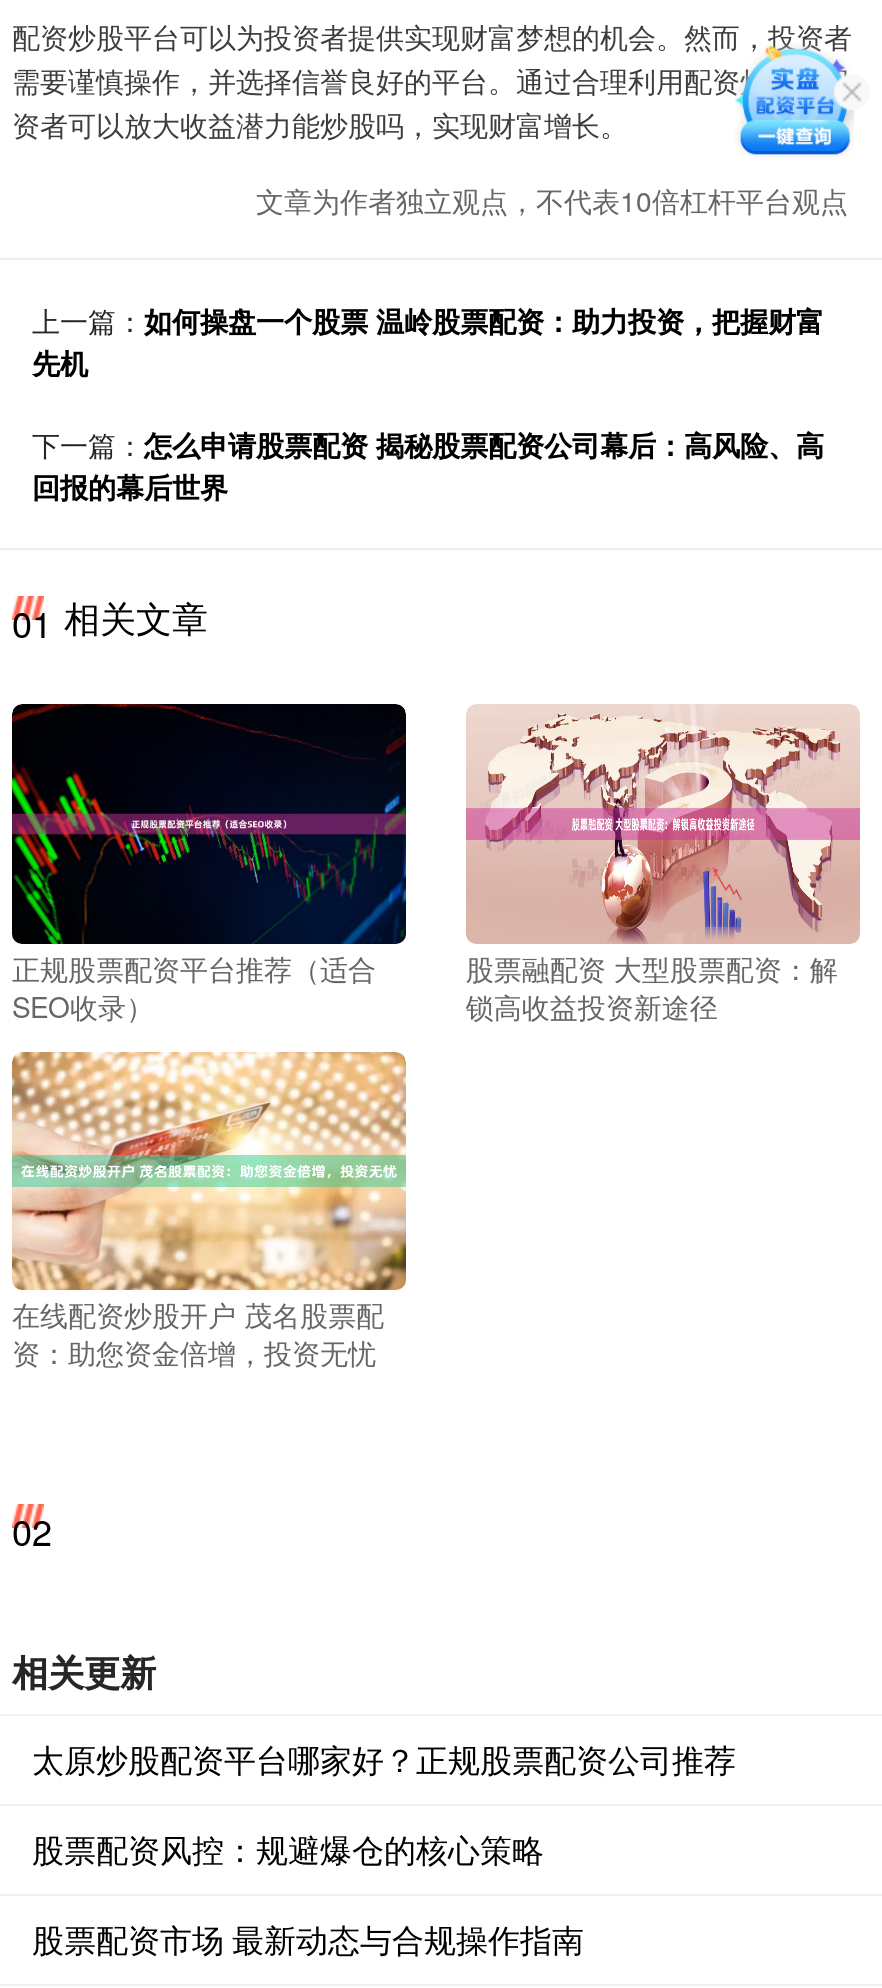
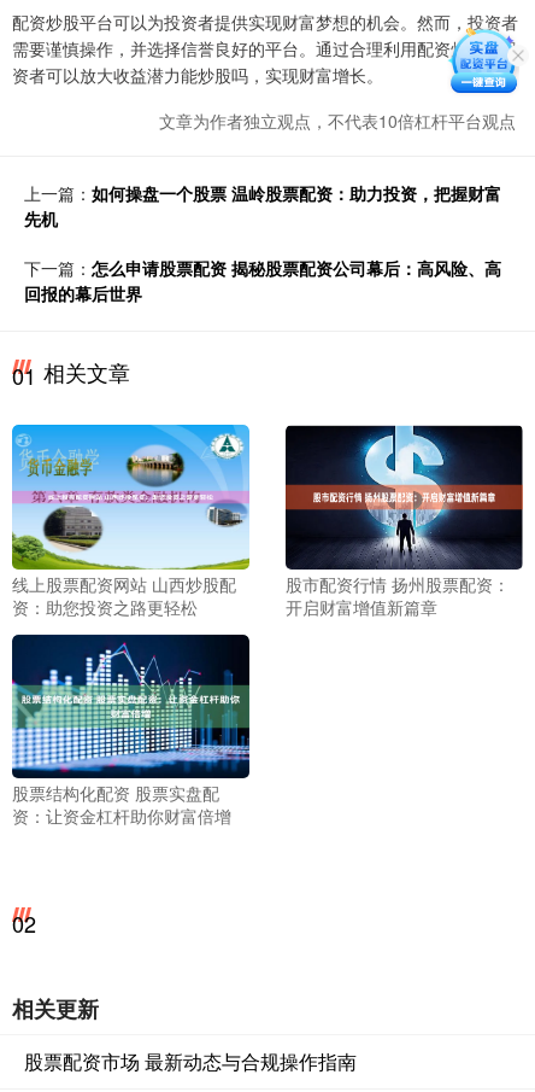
[10,702,408,1026] [image] | 正规股票配资平台推荐（适合 | SEO收录） -> [11,424,251,619] [image] | 线上股票配资网站 山西炒股配 | 资：助您投资之路更轻松
[466,706,860,1026] [image] | 股票融配资 大型股票配资：解 | 锁高收益投资新途径 -> [284,425,524,619] [image] | 股市配资行情 扬州股票配资： | 开启财富增值新篇章
[10,1050,408,1372] [image] | 在线配资炒股开户 茂名股票配 | 资：助您资金倍增，投资无忧 -> [11,633,251,828] [image] | 股票结构化配资 股票实盘配 | 资：让资金杠杆助你财富倍增
[32,1736,736,1872] 太原炒股配资平台哪家好？正规股票配资公司推荐 | 股票配资风控：规避爆仓的核心策略 -> none

